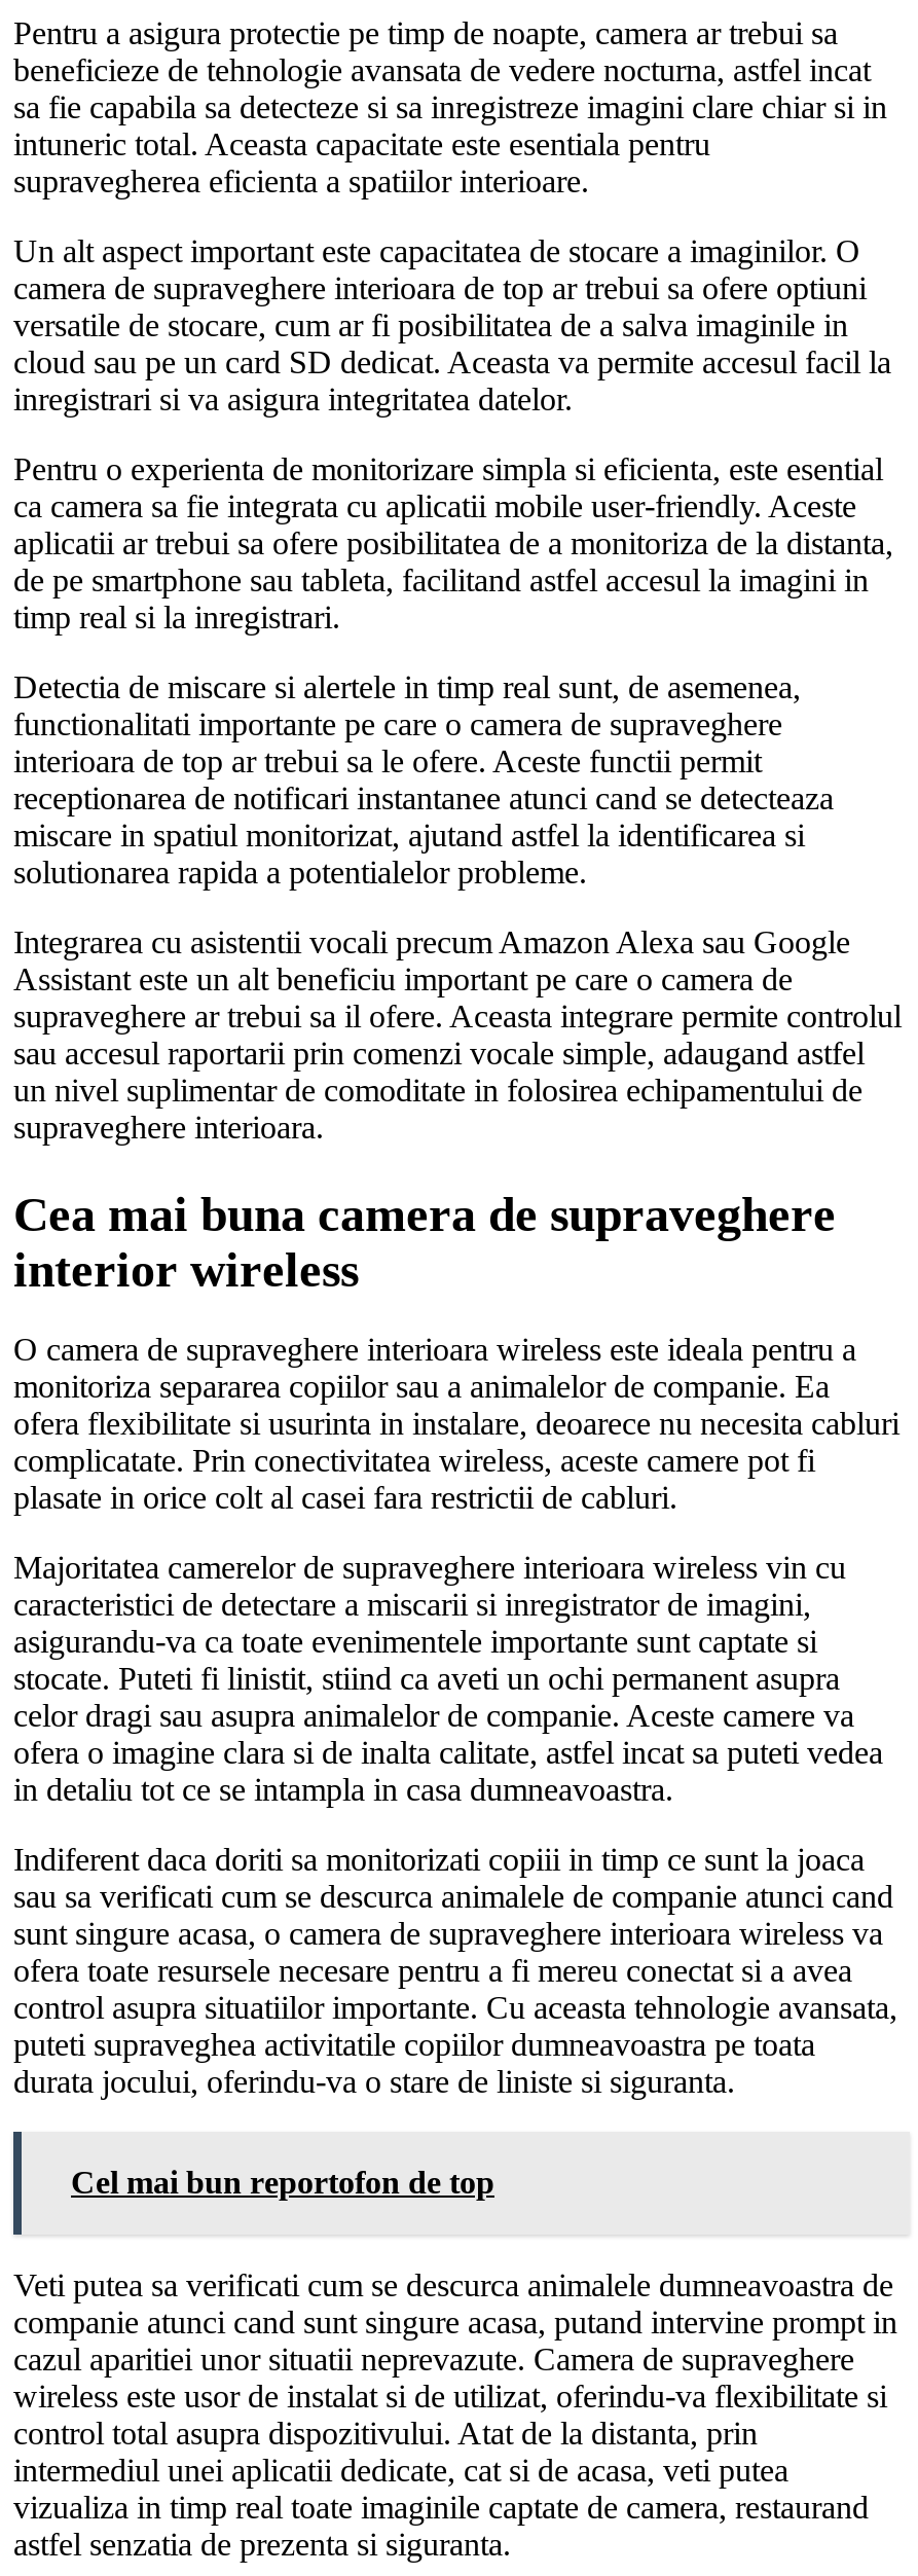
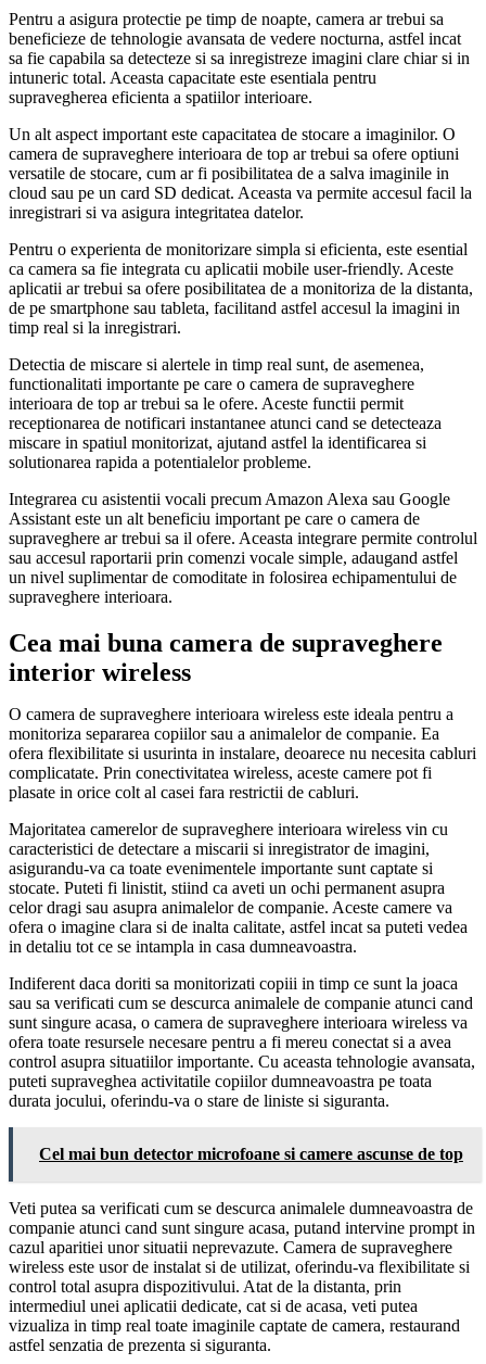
[71,2165,494,2200] Cel mai bun reportofon de top -> [39,1145,463,1163] Cel mai bun detector microfoane si camere ascunse de top

